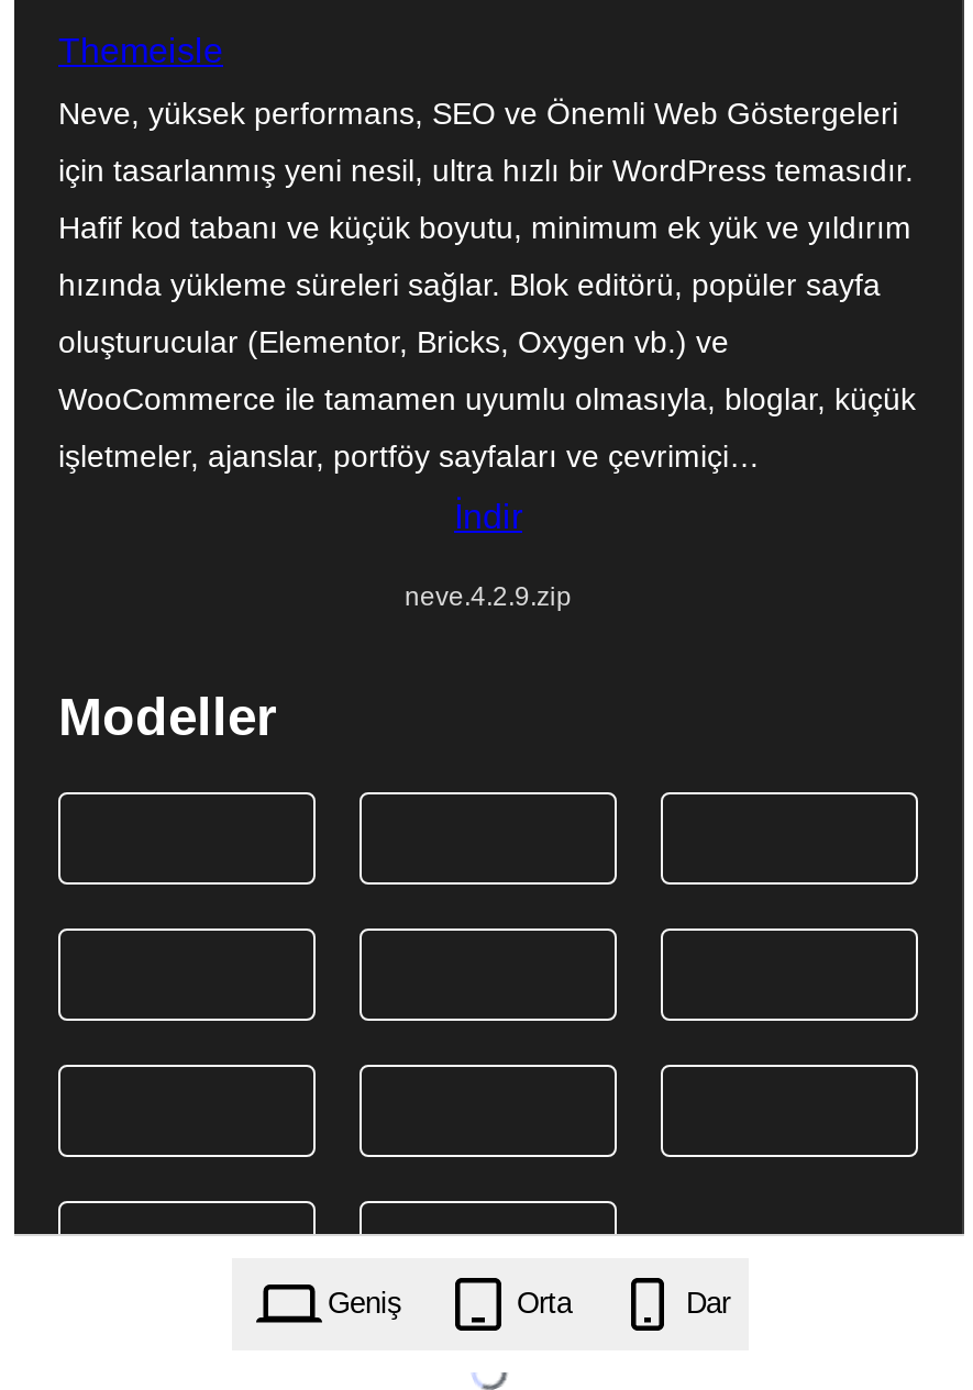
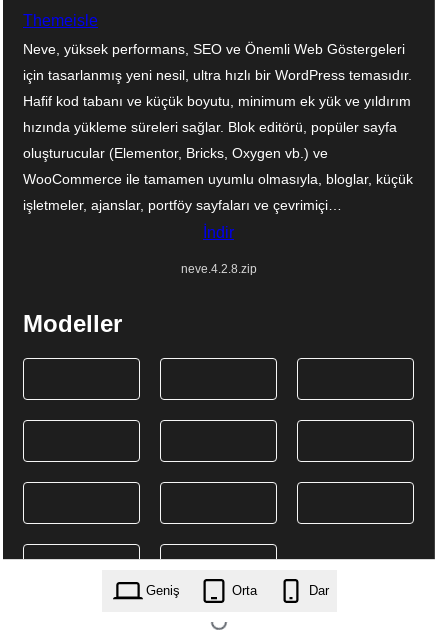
[405,581,572,612] neve.4.2.9.zip -> [180,262,256,276] neve.4.2.8.zip

